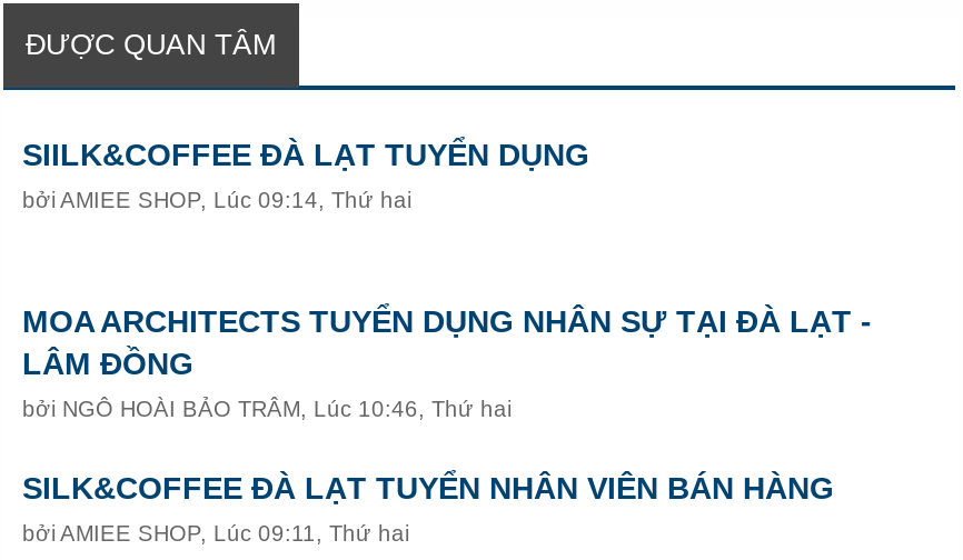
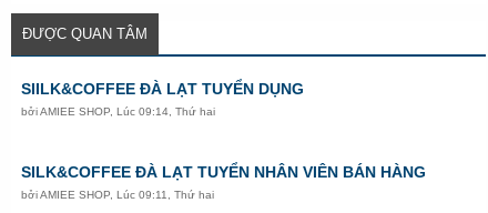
[22,303,872,420] MOA ARCHITECTS TUYỂN DỤNG NHÂN SỰ TẠI ĐÀ LẠT - | LÂM ĐỒNG | bởi NGÔ HOÀI BẢO TRÂM, Lúc 10:46, Thứ hai -> none

